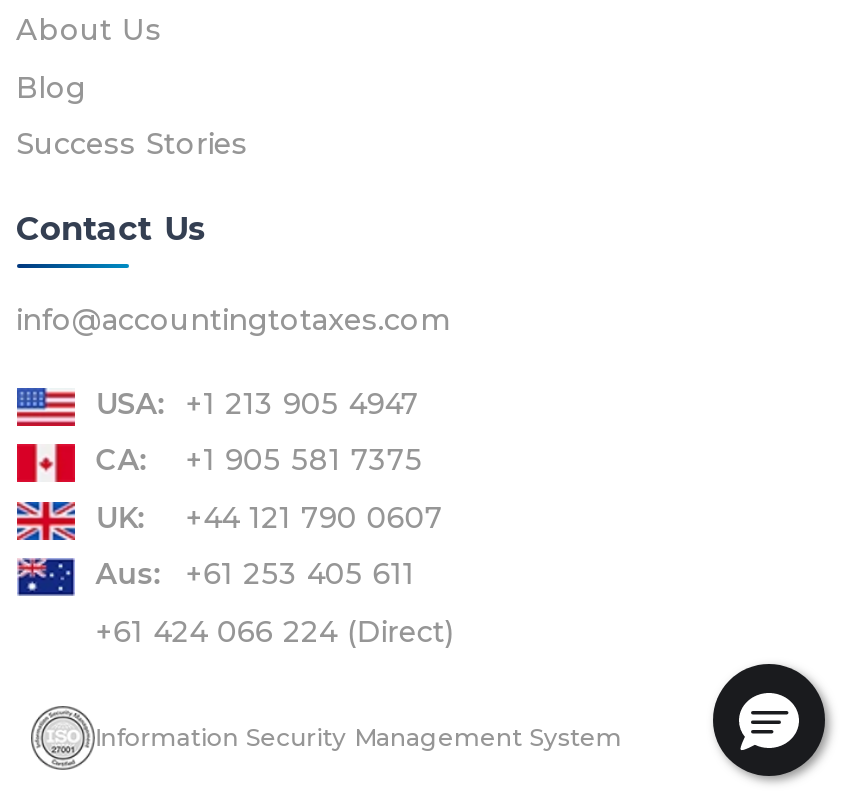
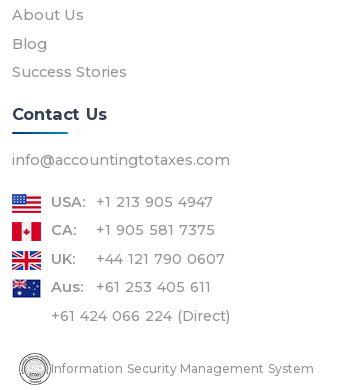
[711,662,833,784] [image] -> none

